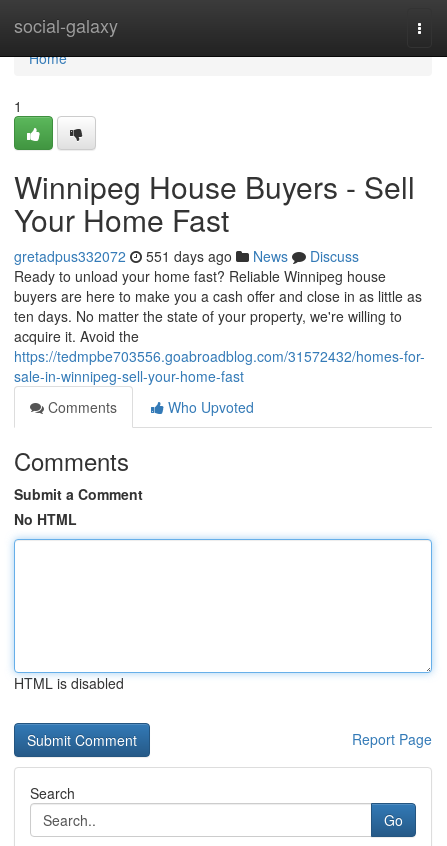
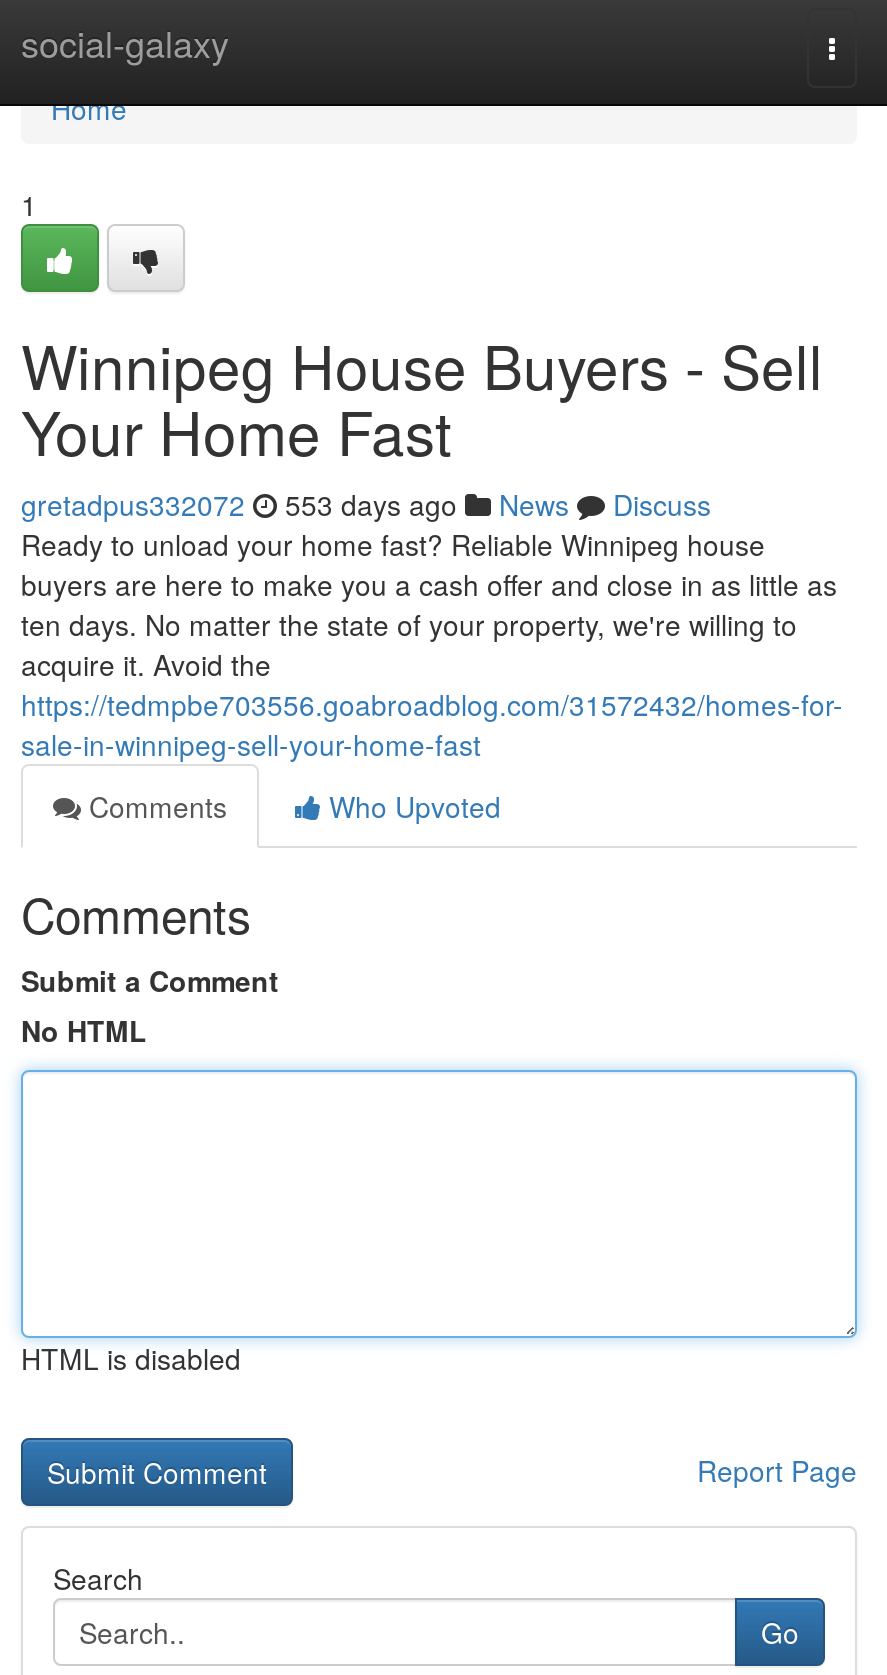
[14,246,359,266] gretadpus332072 551 days ago News Discuss -> [21,484,711,524] gretadpus332072 553 days ago News Discuss

